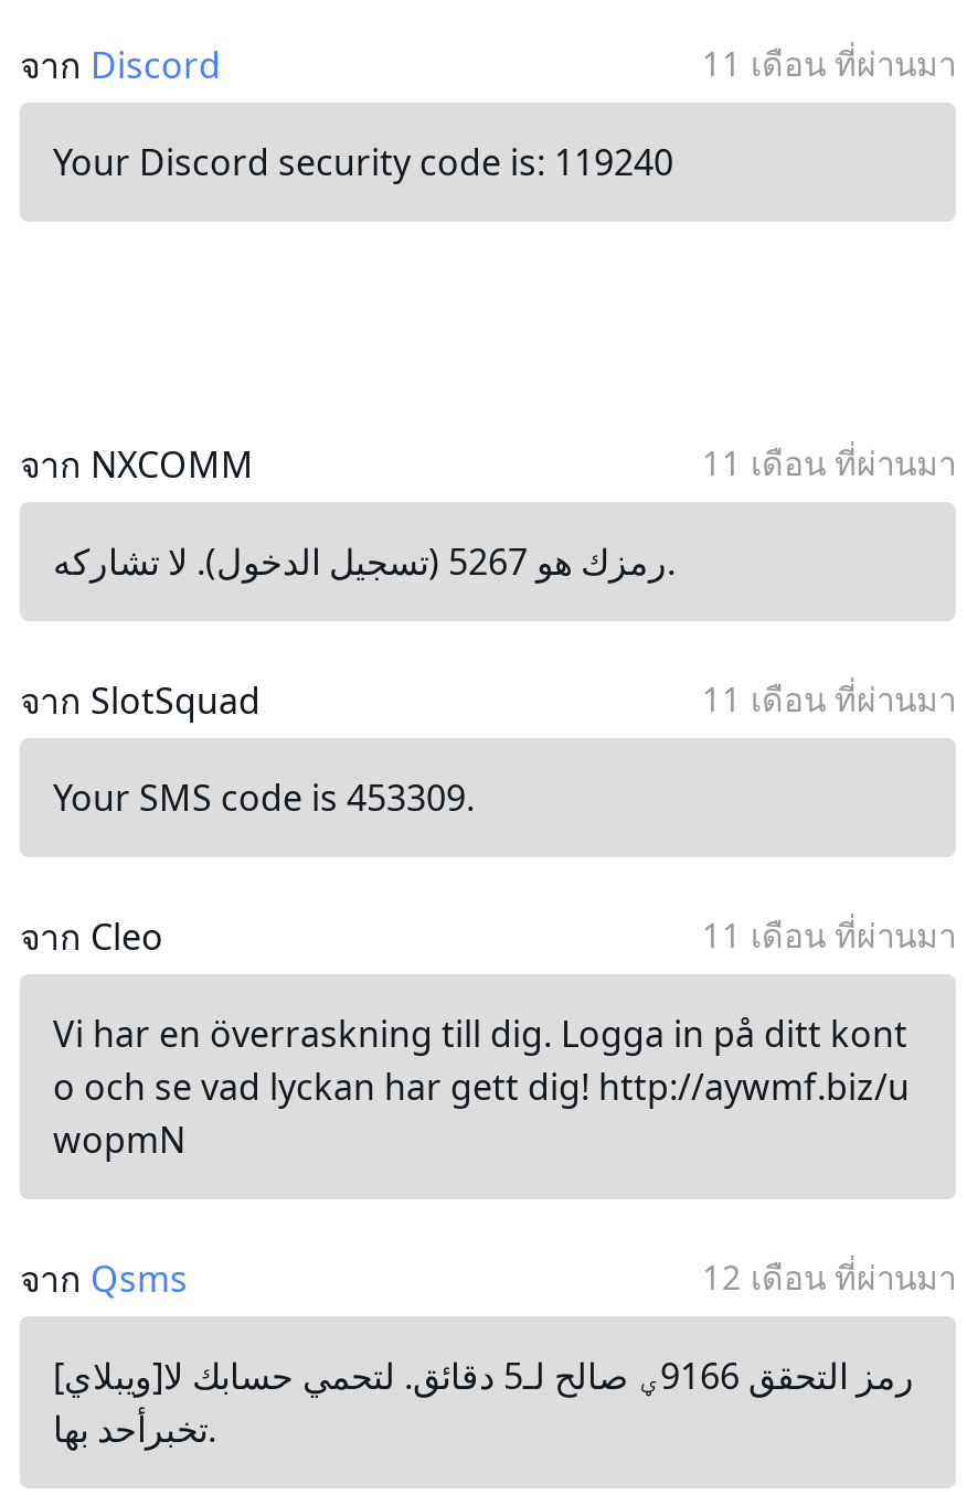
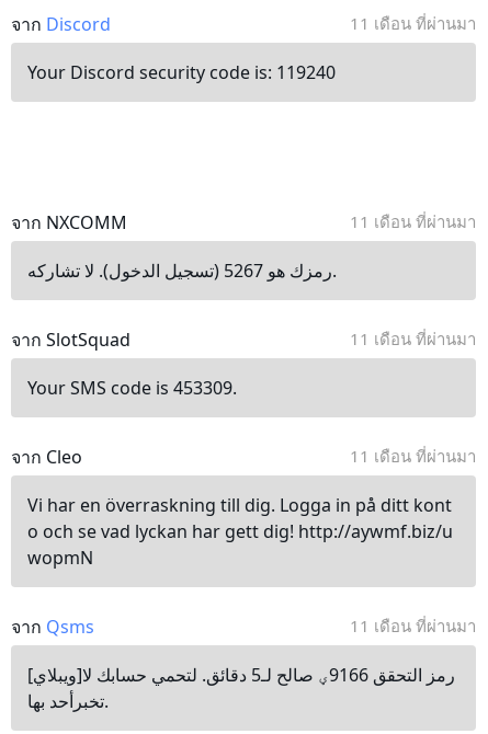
[702,1254,956,1299] 12 เดือน ที่ผ่านมา -> [350,615,476,636] 11 เดือน ที่ผ่านมา

